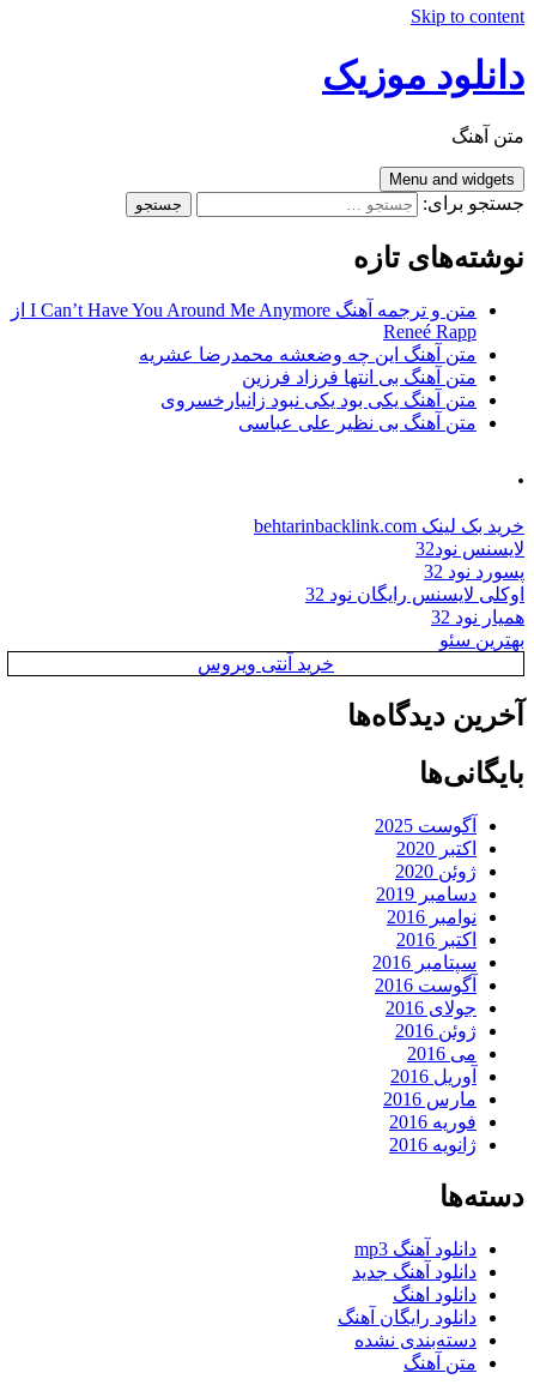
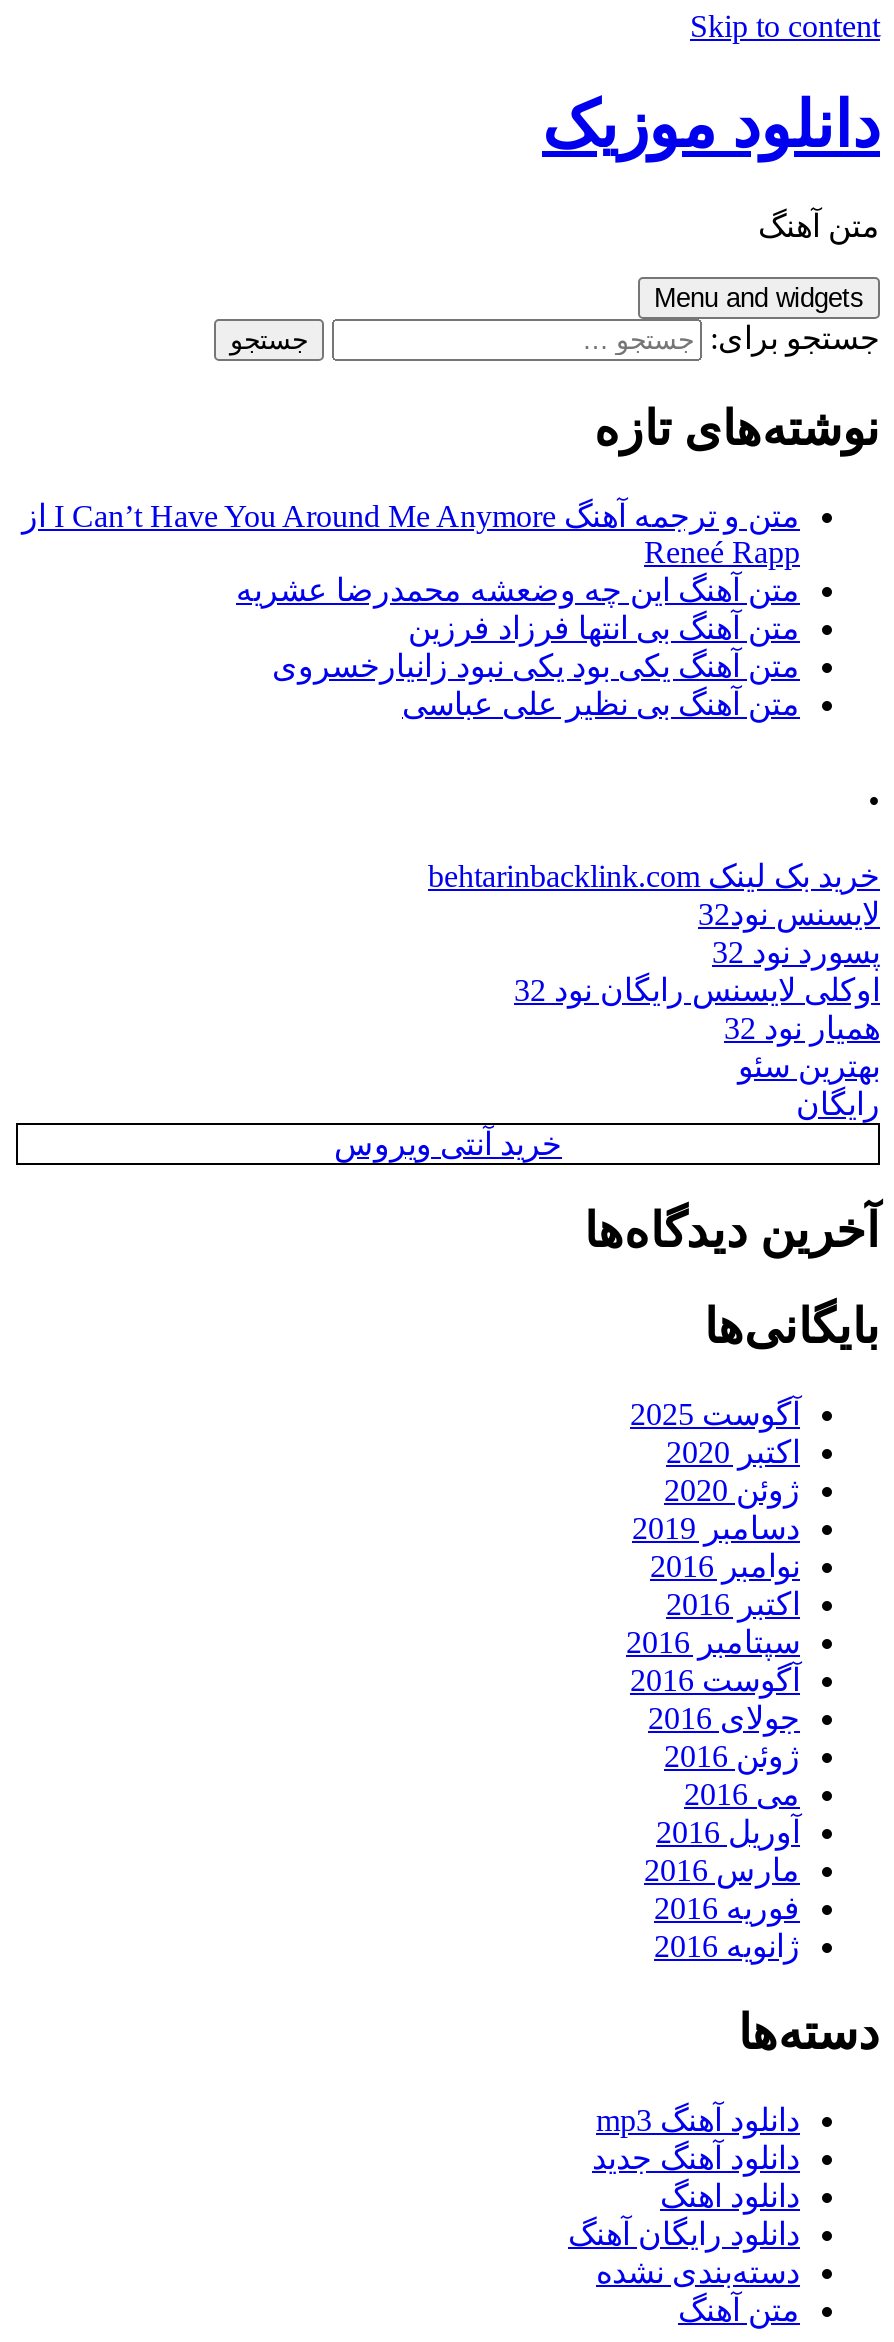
none -> [796,1086,880,1120] رایگان

